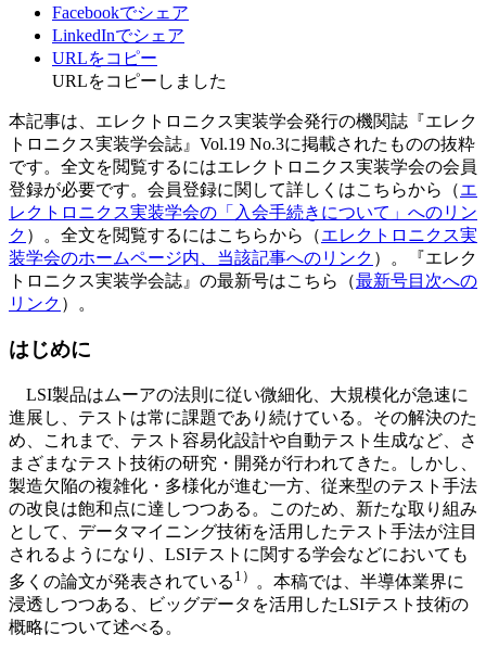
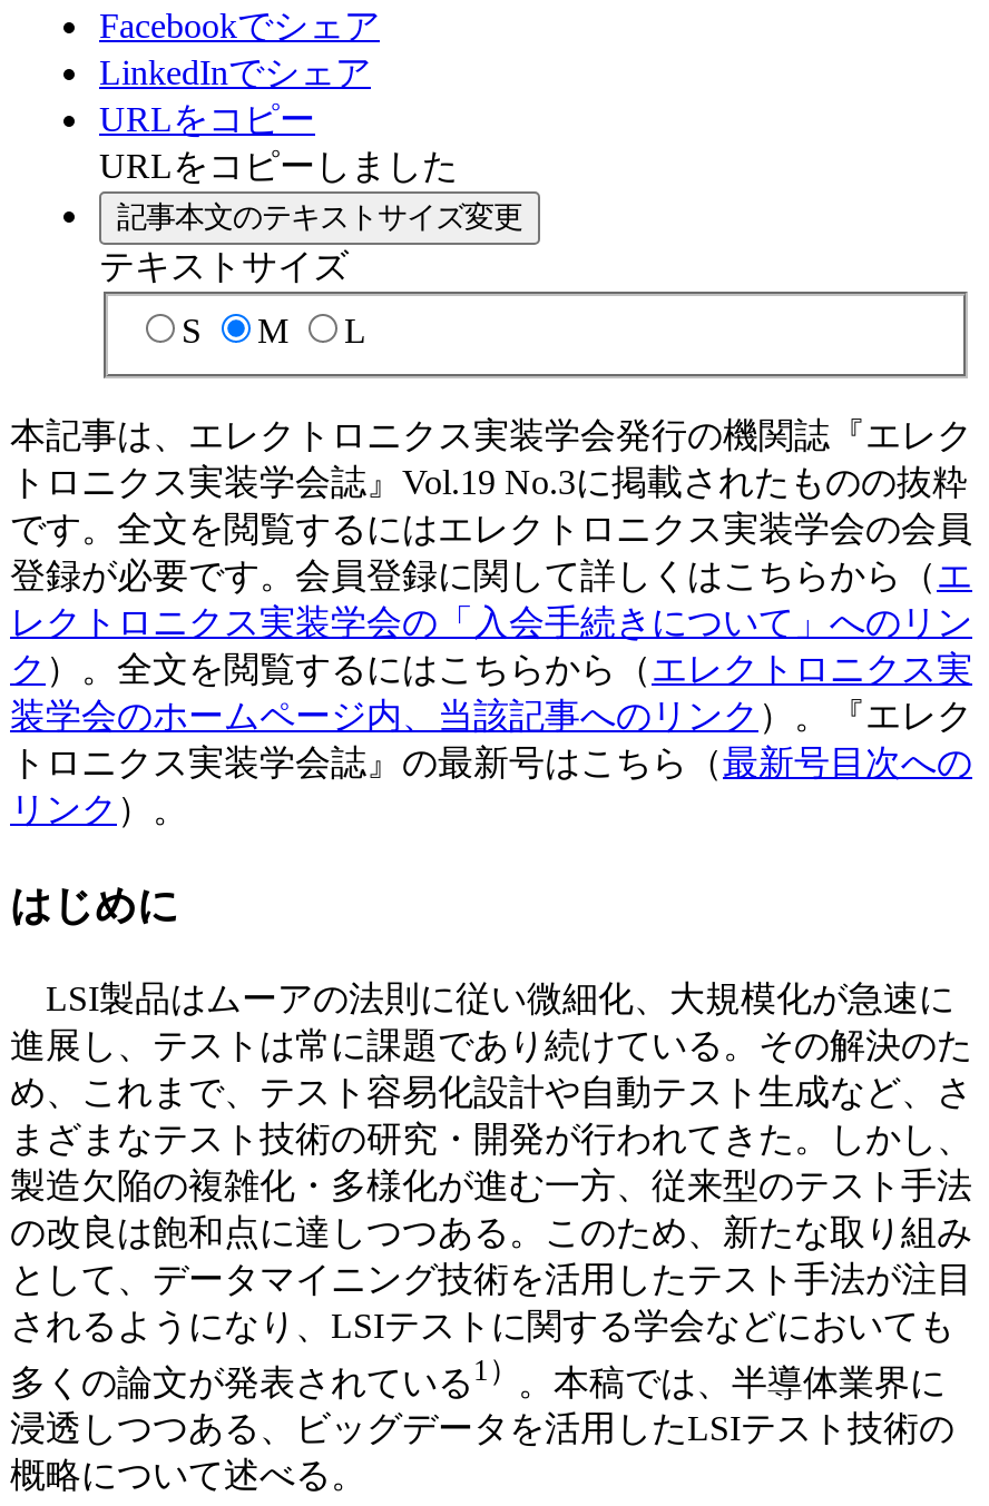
none -> [99,199,522,350] 記事本文のテキストサイズ変更 | テキストサイズ | S | M | L

